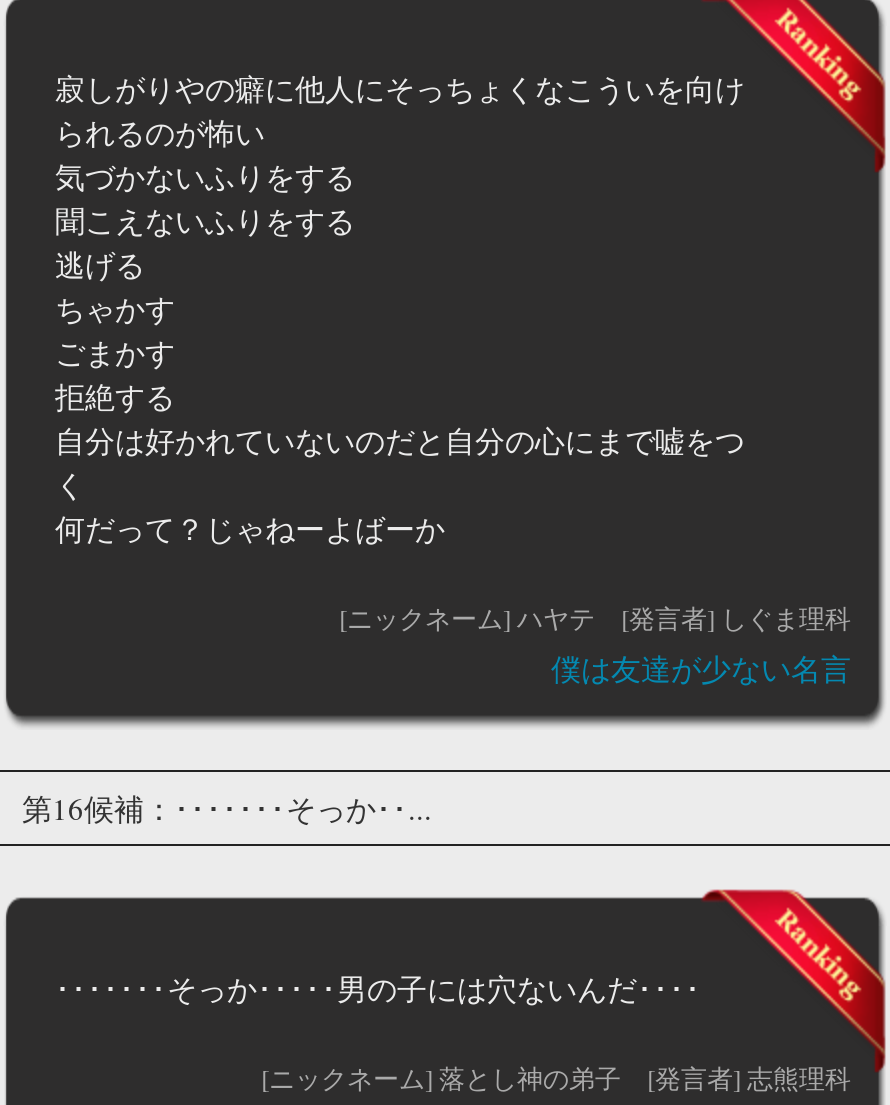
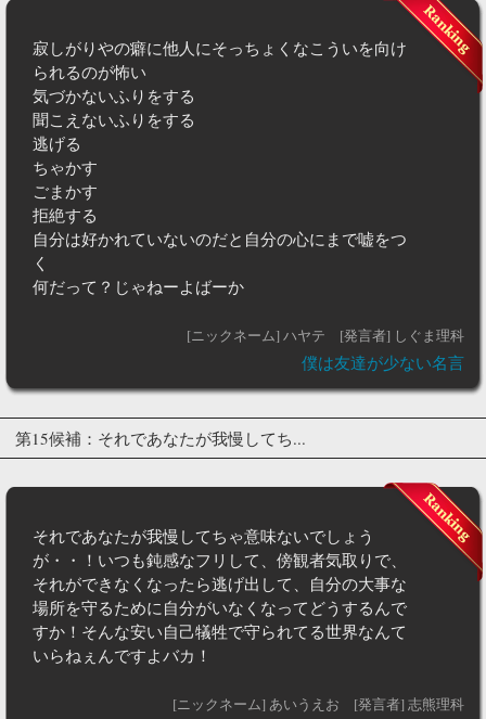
[22,787,432,827] 第16候補：･･･････そっか･･... -> [15,427,305,449] 第15候補：それであなたが我慢してち...
[55,968,701,1008] ･･･････そっか･････男の子には穴ないんだ････ -> [33,525,407,666] それであなたが我慢してちゃ意味ないでしょう | が・・！いつも鈍感なフリして、傍観者気取りで、 | それができなくなったら逃げ出して、自分の大事な | 場所を守るために自分がいなくなってどうするんで | すか！そんな安い自己犠牲で守られてる世界なんて | いらねぇんですよバカ！
[261,1060,621,1096] [ニックネーム] 落とし神の弟子 -> [172,694,340,714] [ニックネーム] あいうえお

